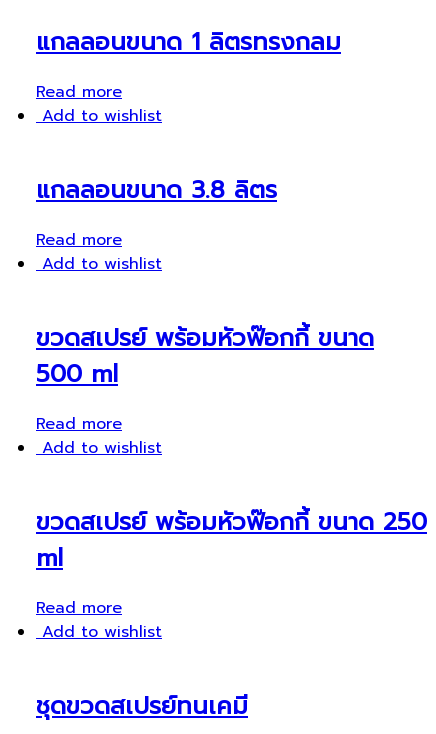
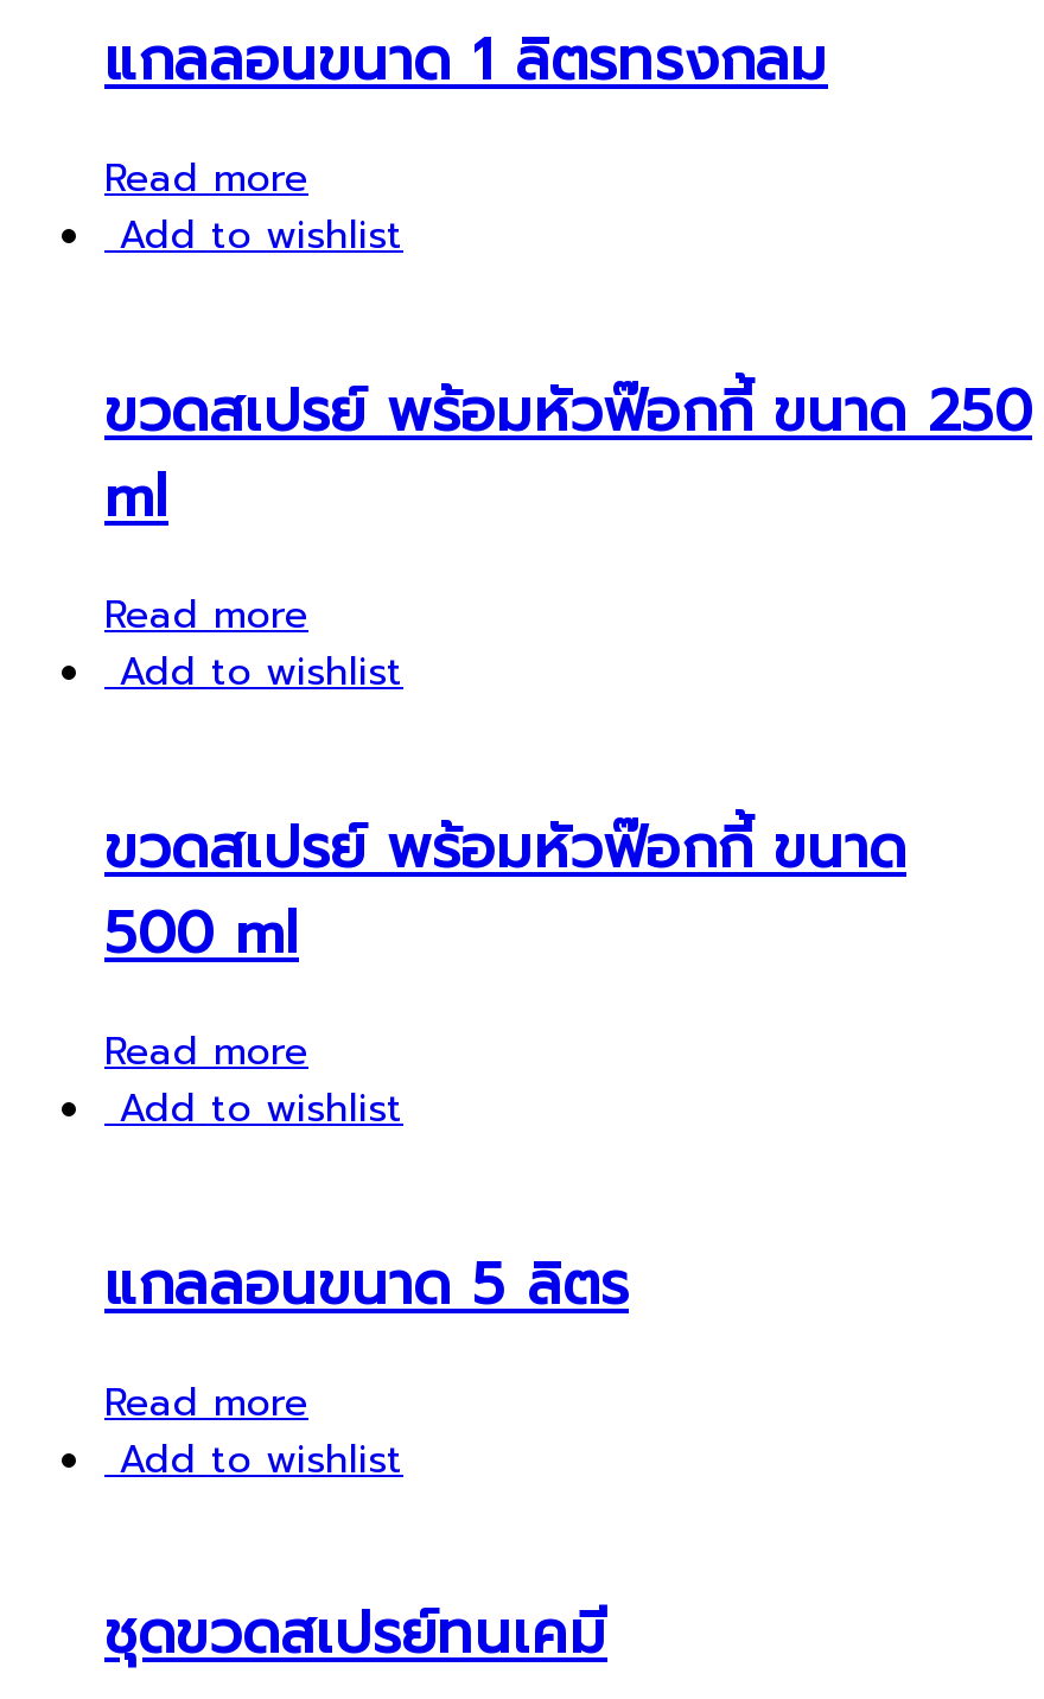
[36,172,277,208] แกลลอนขนาด 3.8 ลิตร -> none
moved [36,228,374,460] -> [104,588,906,1138]: Read more | Add to wishlist | ขวดสเปรย์ พร้อมหัวฟ๊อกกี้ ขนาด | 500 ml | Read more | Add to wishlist
none -> [104,1242,629,1327] แกลลอนขนาด 5 ลิตร
moved [36,504,427,576] -> [104,369,1032,540]: ขวดสเปรย์ พร้อมหัวฟ๊อกกี้ ขนาด 250 | ml

